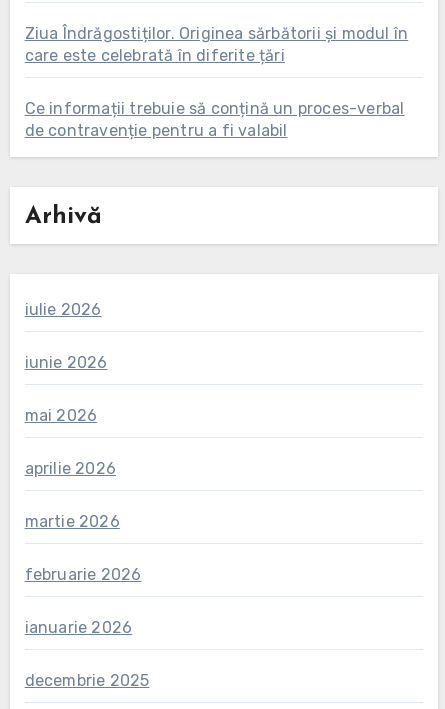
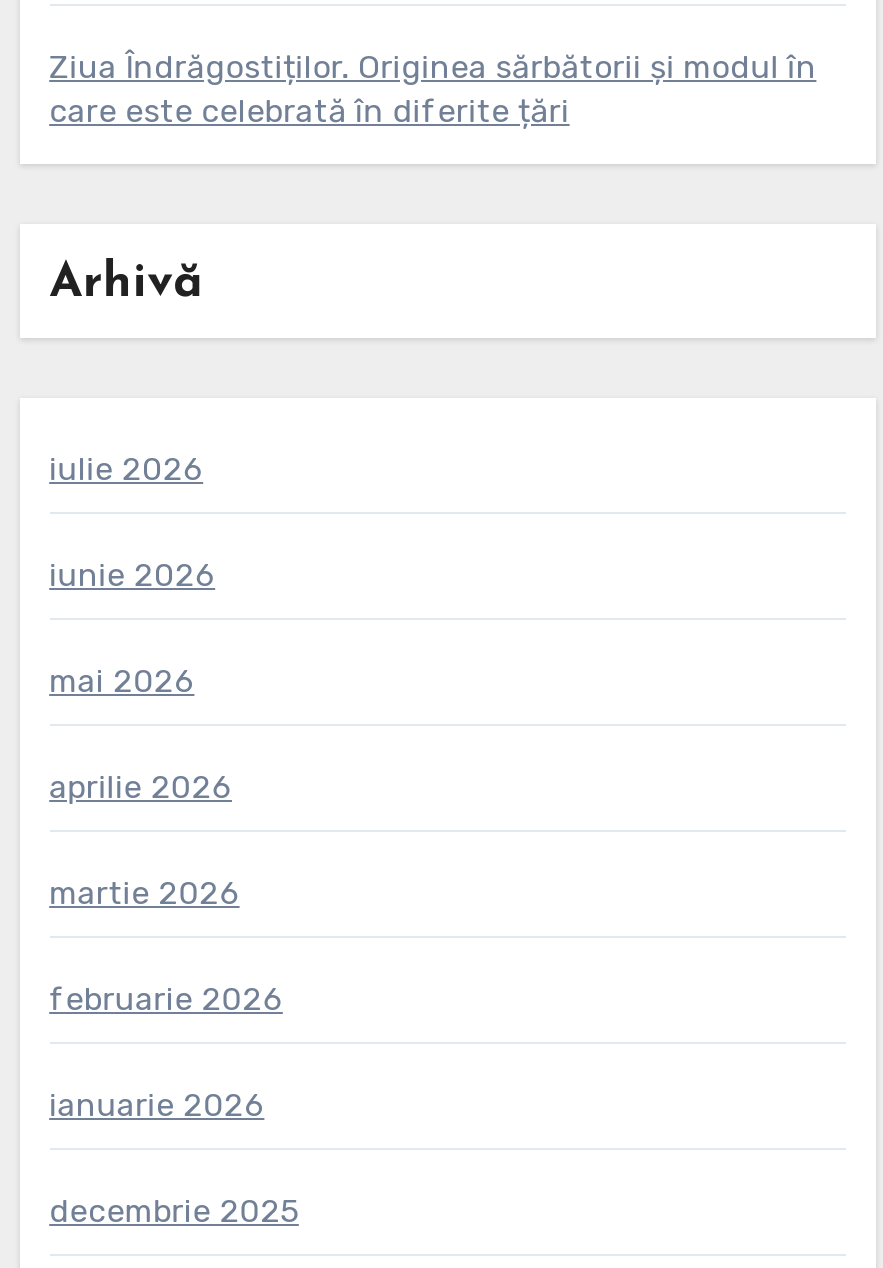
[25,99,404,140] Ce informații trebuie să conțină un proces-verbal | de contravenție pentru a fi valabil -> none

